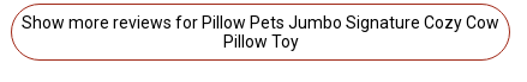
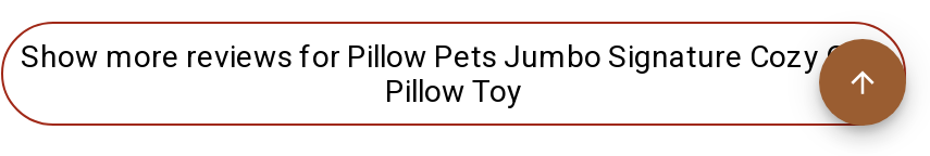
[460,12,513,68] [image] -> [815,37,908,139] [image]

